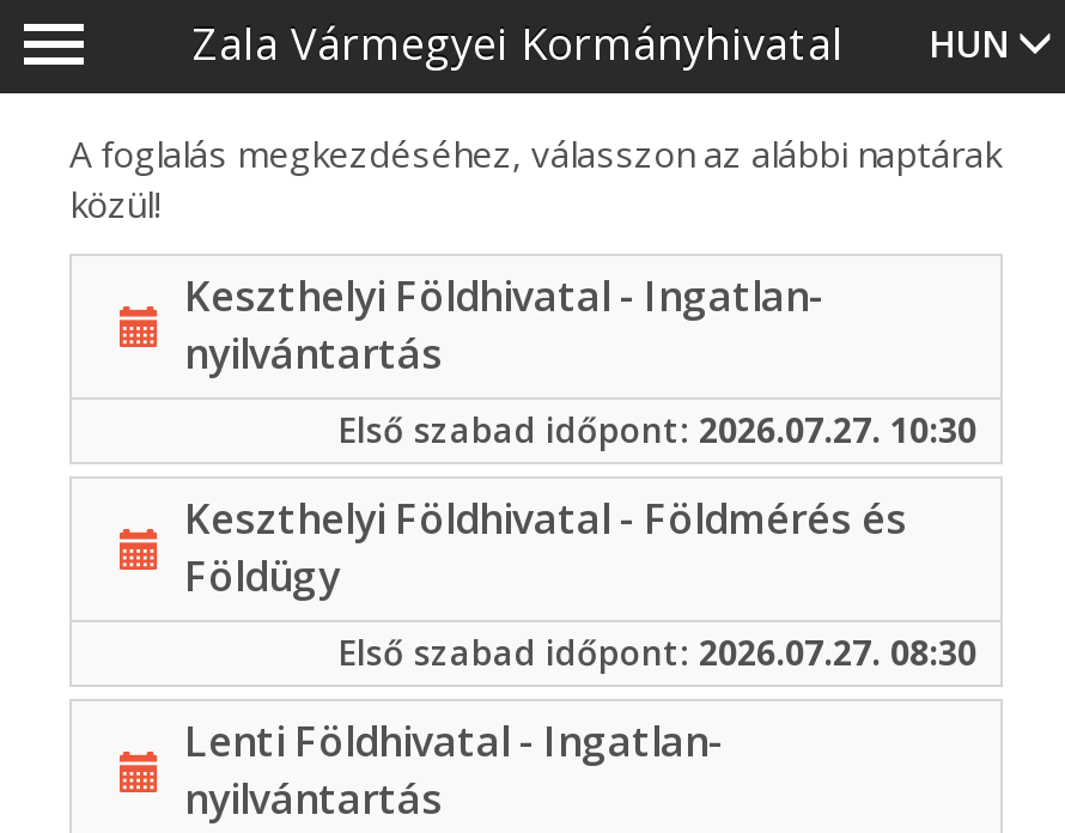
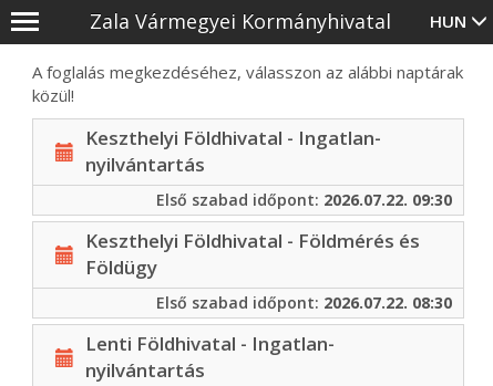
[337,407,976,452] Első szabad időpont: 2026.07.27. 10:30 -> [156,189,452,210] Első szabad időpont: 2026.07.22. 09:30
[337,630,976,675] Első szabad időpont: 2026.07.27. 08:30 -> [156,292,452,313] Első szabad időpont: 2026.07.22. 08:30

